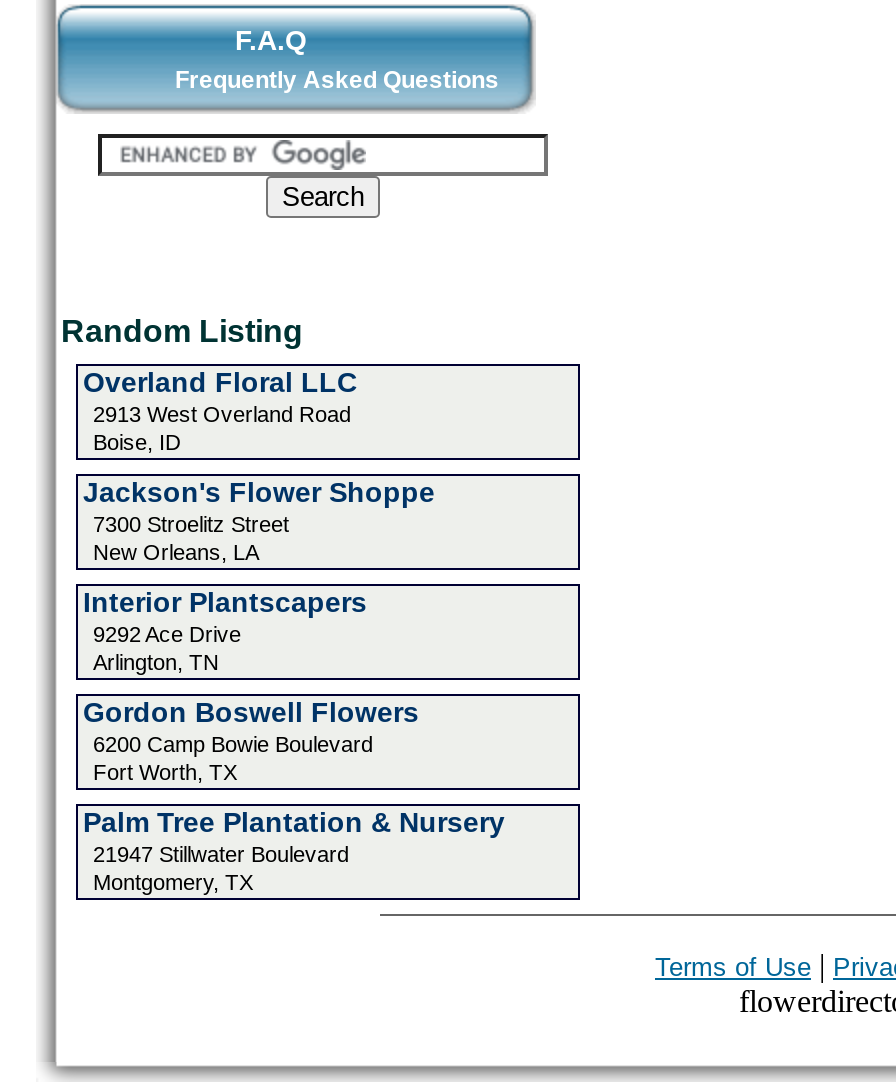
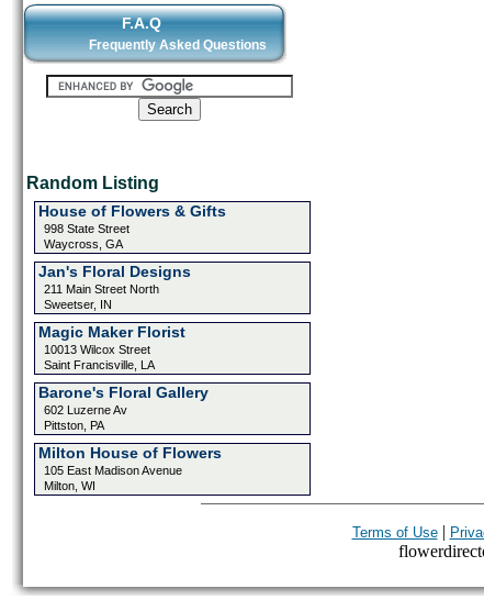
[83,366,357,454] Overland Floral LLC | 2913 West Overland Road | Boise, ID -> [38,202,226,251] House of Flowers & Gifts | 998 State Street | Waycross, GA
[83,476,435,564] Jackson's Flower Shoppe | 7300 Stroelitz Street | New Orleans, LA -> [38,263,190,311] Jan's Floral Designs | 211 Main Street North | Sweetser, IN
[83,586,367,674] Interior Plantscapers | 9292 Ace Drive | Arlington, TN -> [38,323,185,371] Magic Maker Florist | 10013 Wilcox Street | Saint Francisville, LA
[83,696,419,784] Gordon Boswell Flowers | 6200 Camp Bowie Boulevard | Fort Worth, TX -> [38,384,208,432] Barone's Floral Gallery | 602 Luzerne Av | Pittston, PA
[83,806,505,894] Palm Tree Plantation & Nursery | 21947 Stillwater Boulevard | Montgomery, TX -> [38,444,221,492] Milton House of Flowers | 105 East Madison Avenue | Milton, WI

